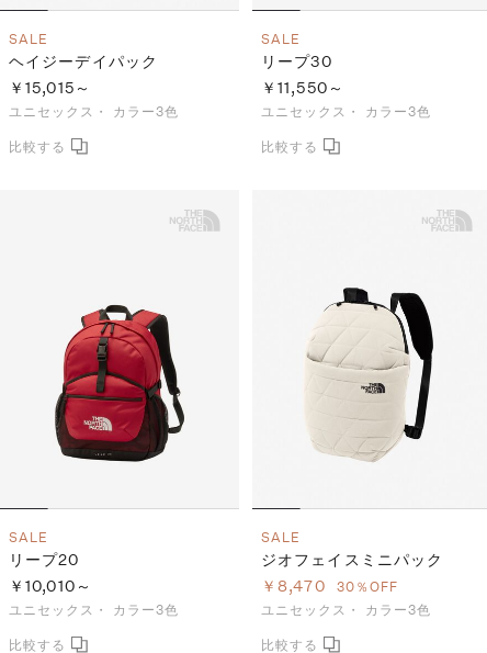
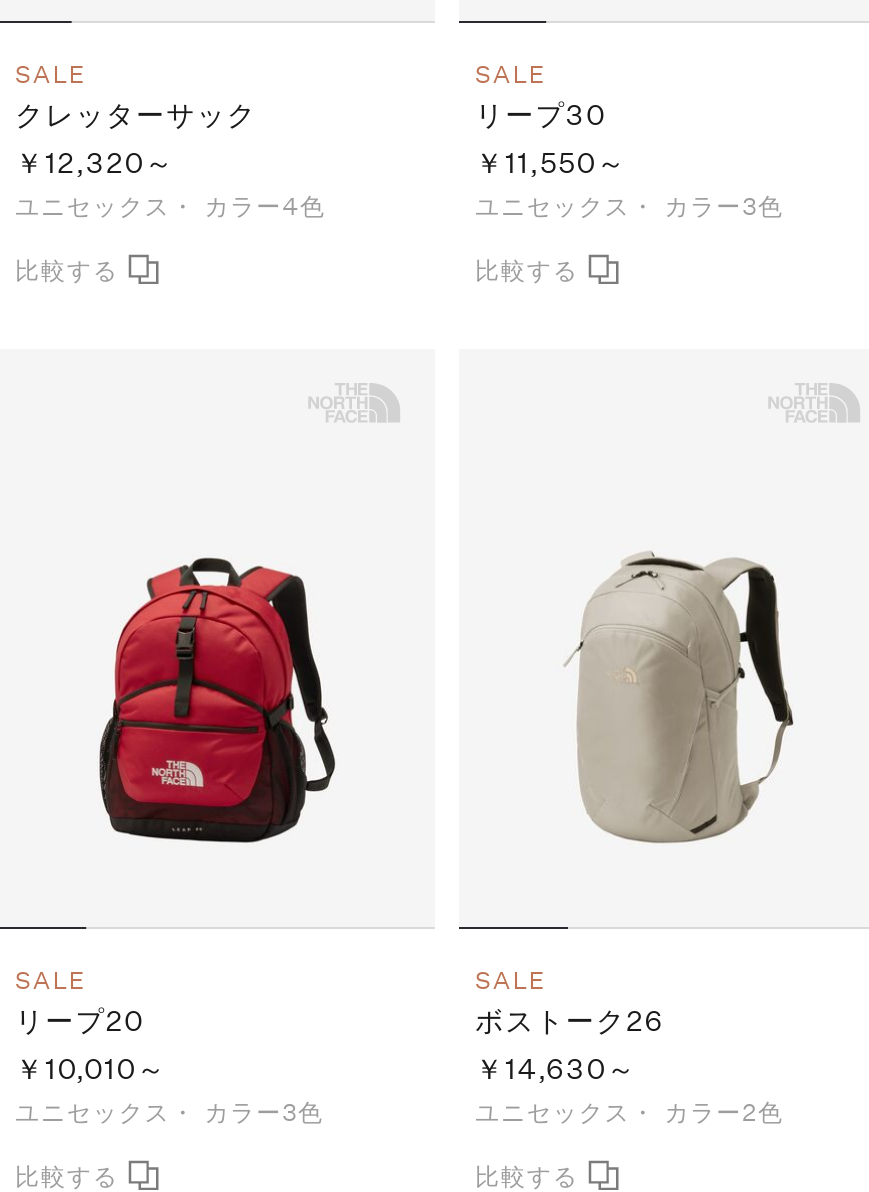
[9,51,178,120] ヘイジーデイパック | ￥15,015～ | ユニセックス・カラー3色 -> [15,94,326,220] クレッターサック | ￥12,320～ | ユニセックス・カラー4色
[306,286,435,461] [image] -> [559,526,795,844] [image]
[261,549,443,618] ジオフェイスミニパック | ￥8,470 | 30％OFF | ユニセックス・カラー3色 -> [475,1002,784,1128] ボストーク26 | ￥14,630～ | ユニセックス・カラー2色

